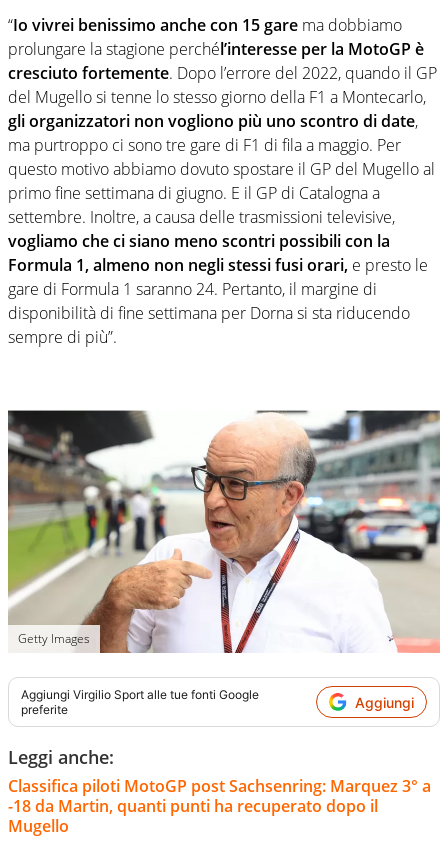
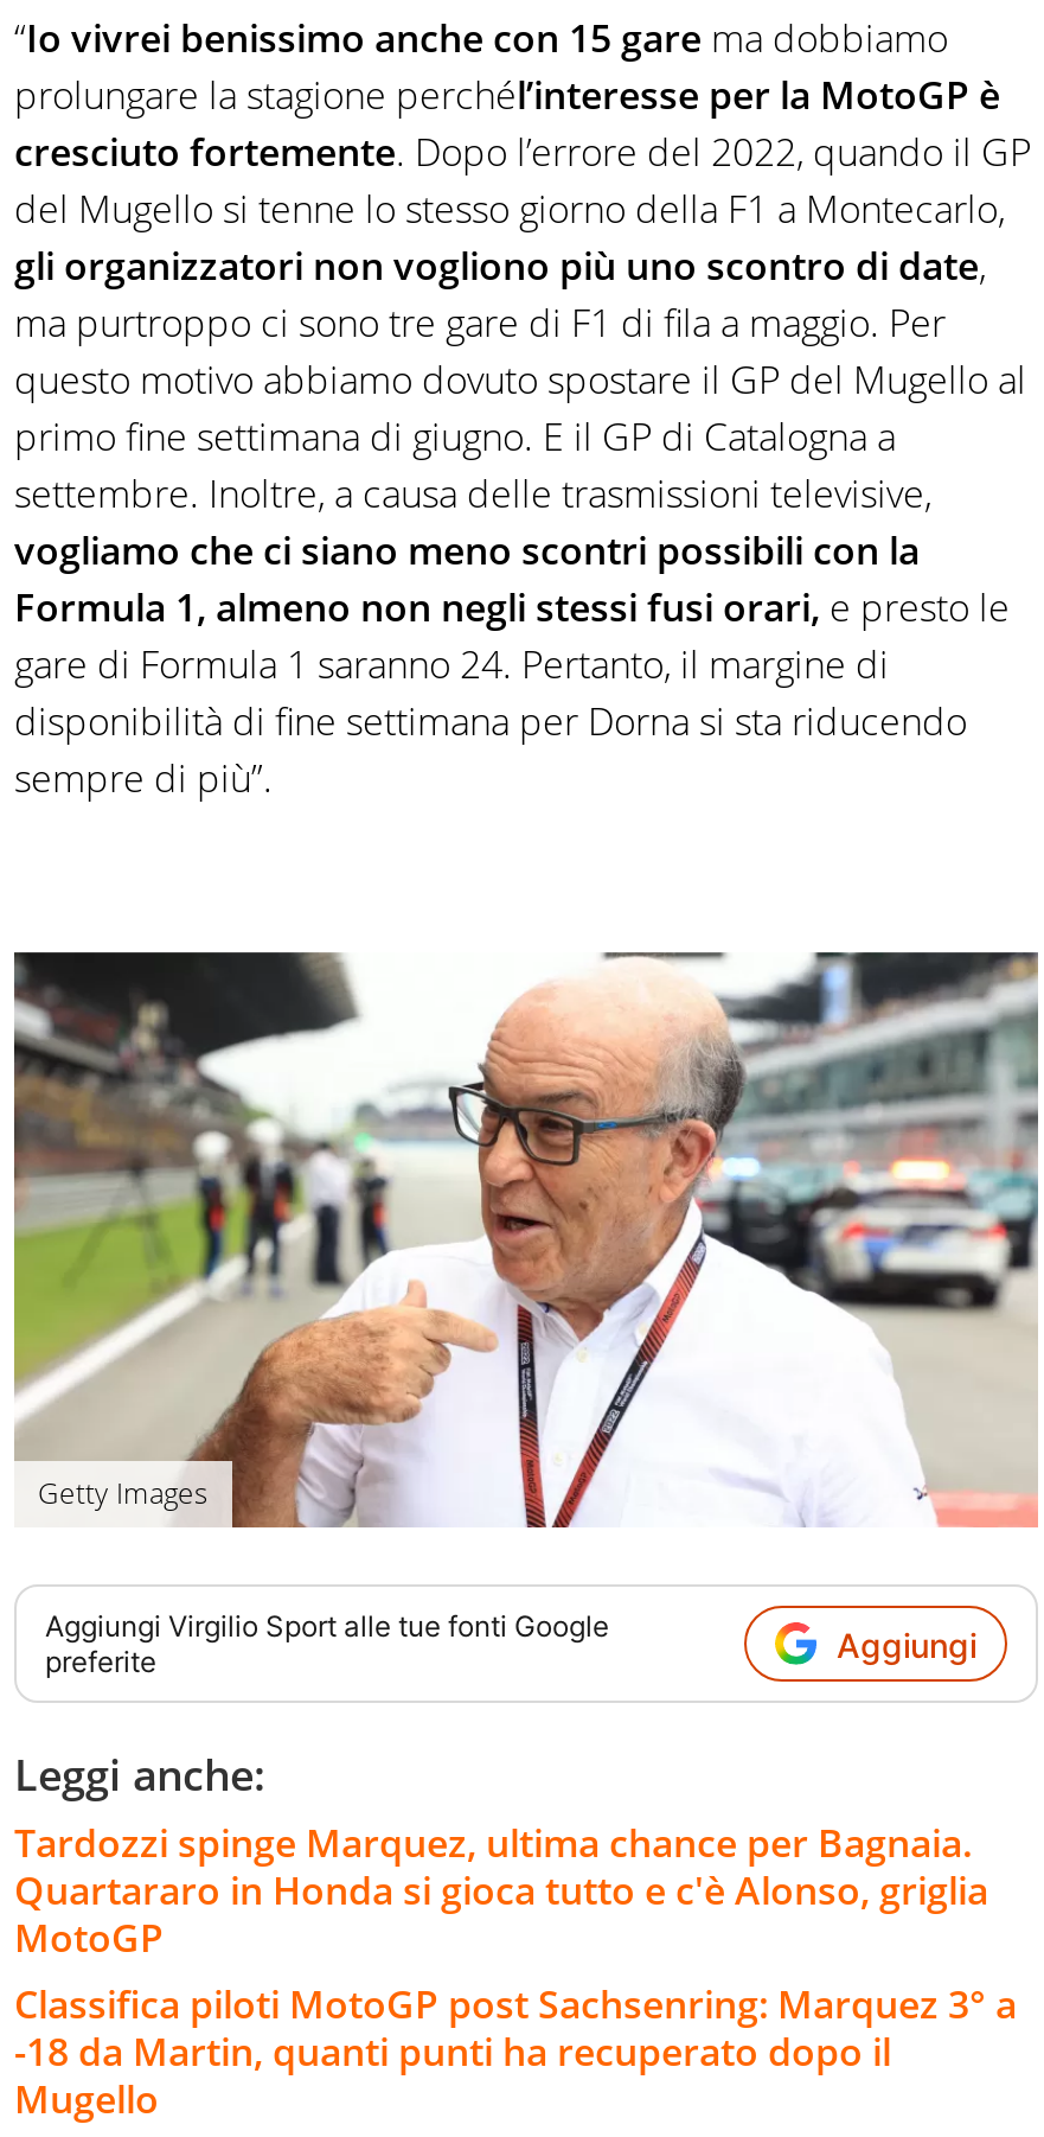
none -> [14,1818,988,1965] Tardozzi spinge Marquez, ultima chance per Bagnaia. | Quartararo in Honda si gioca tutto e c'è Alonso, griglia | MotoGP

